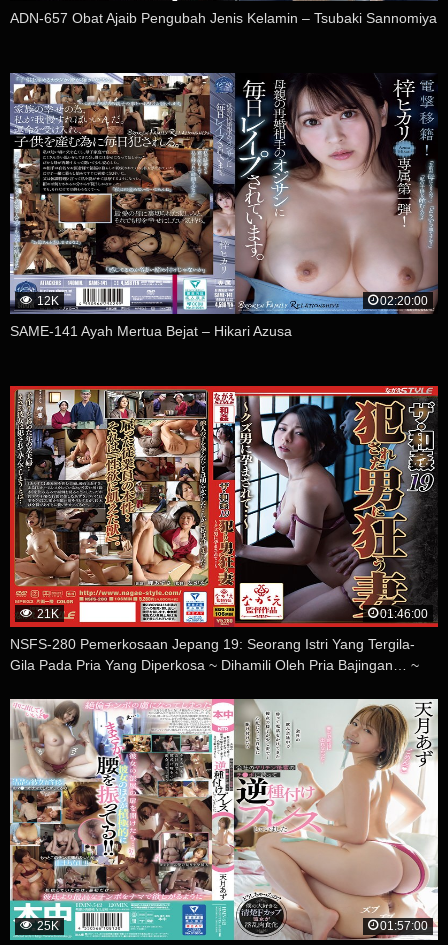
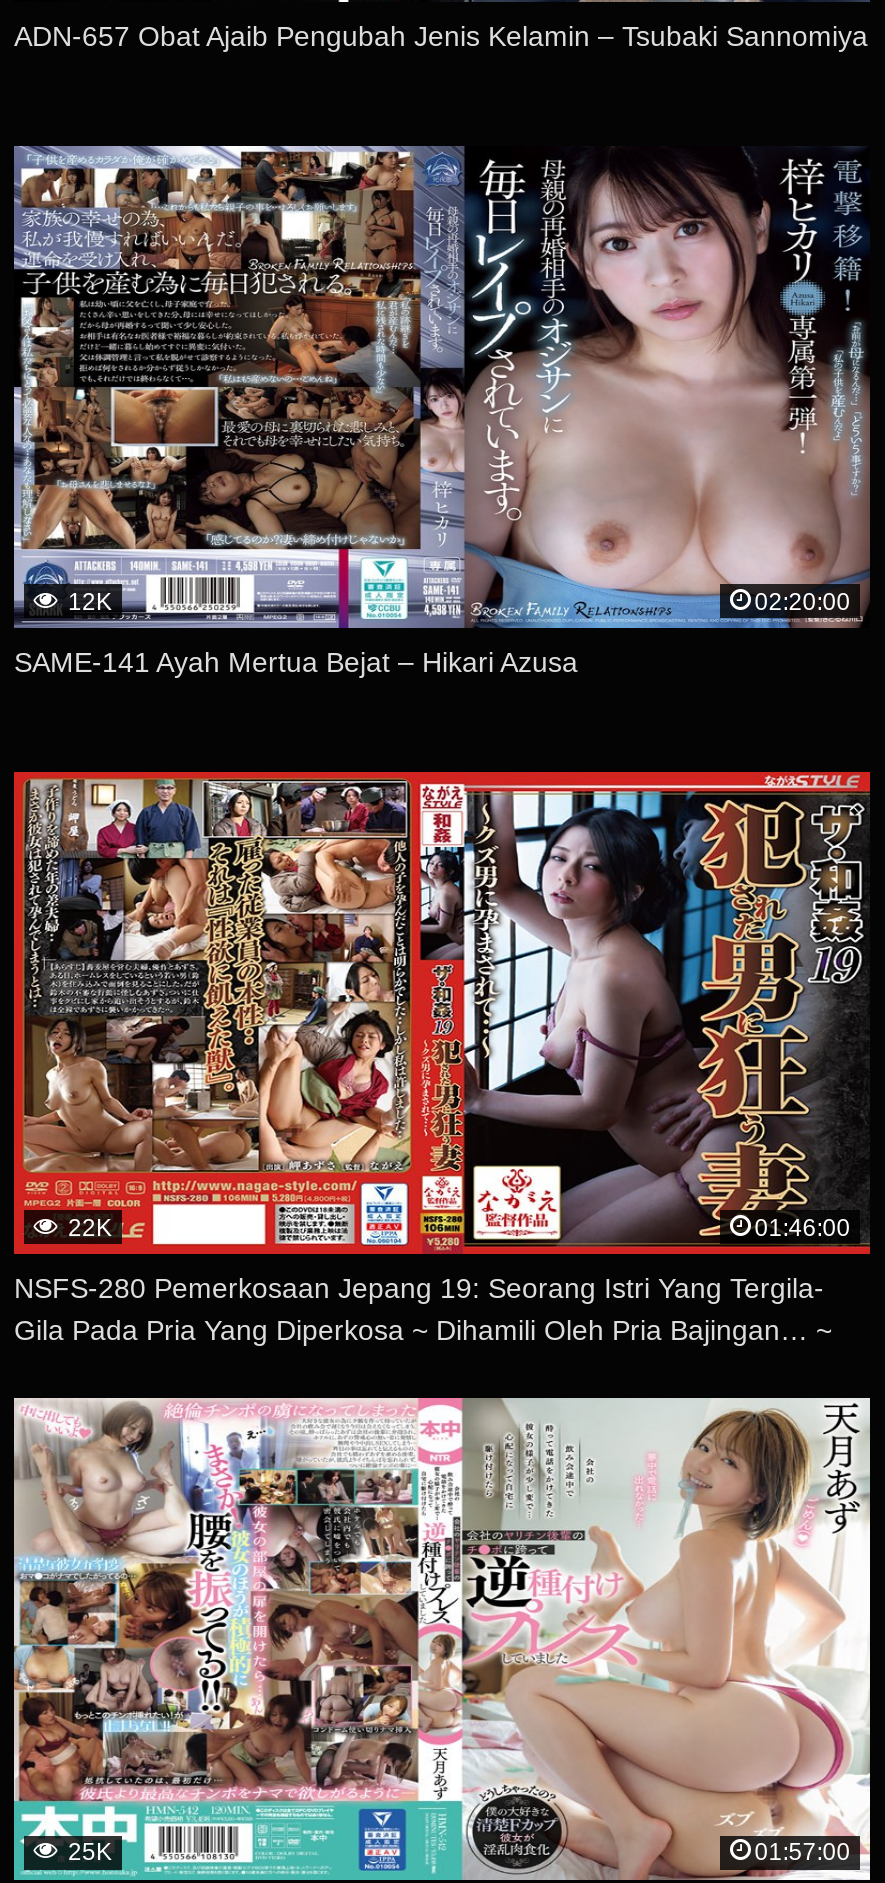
[34,607,59,621] 21K -> [62,1213,112,1241] 22K

